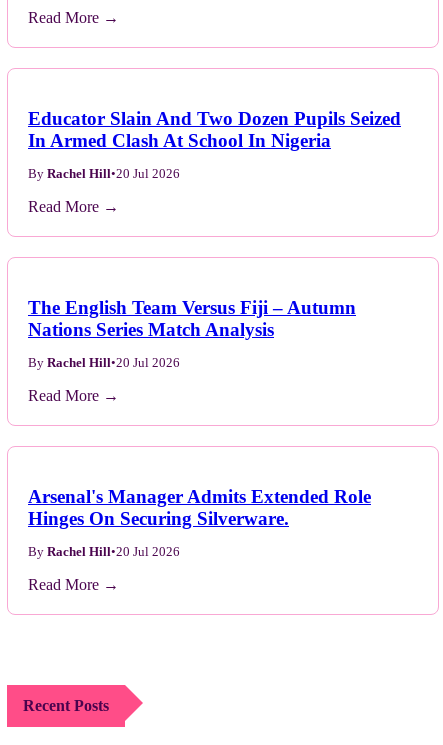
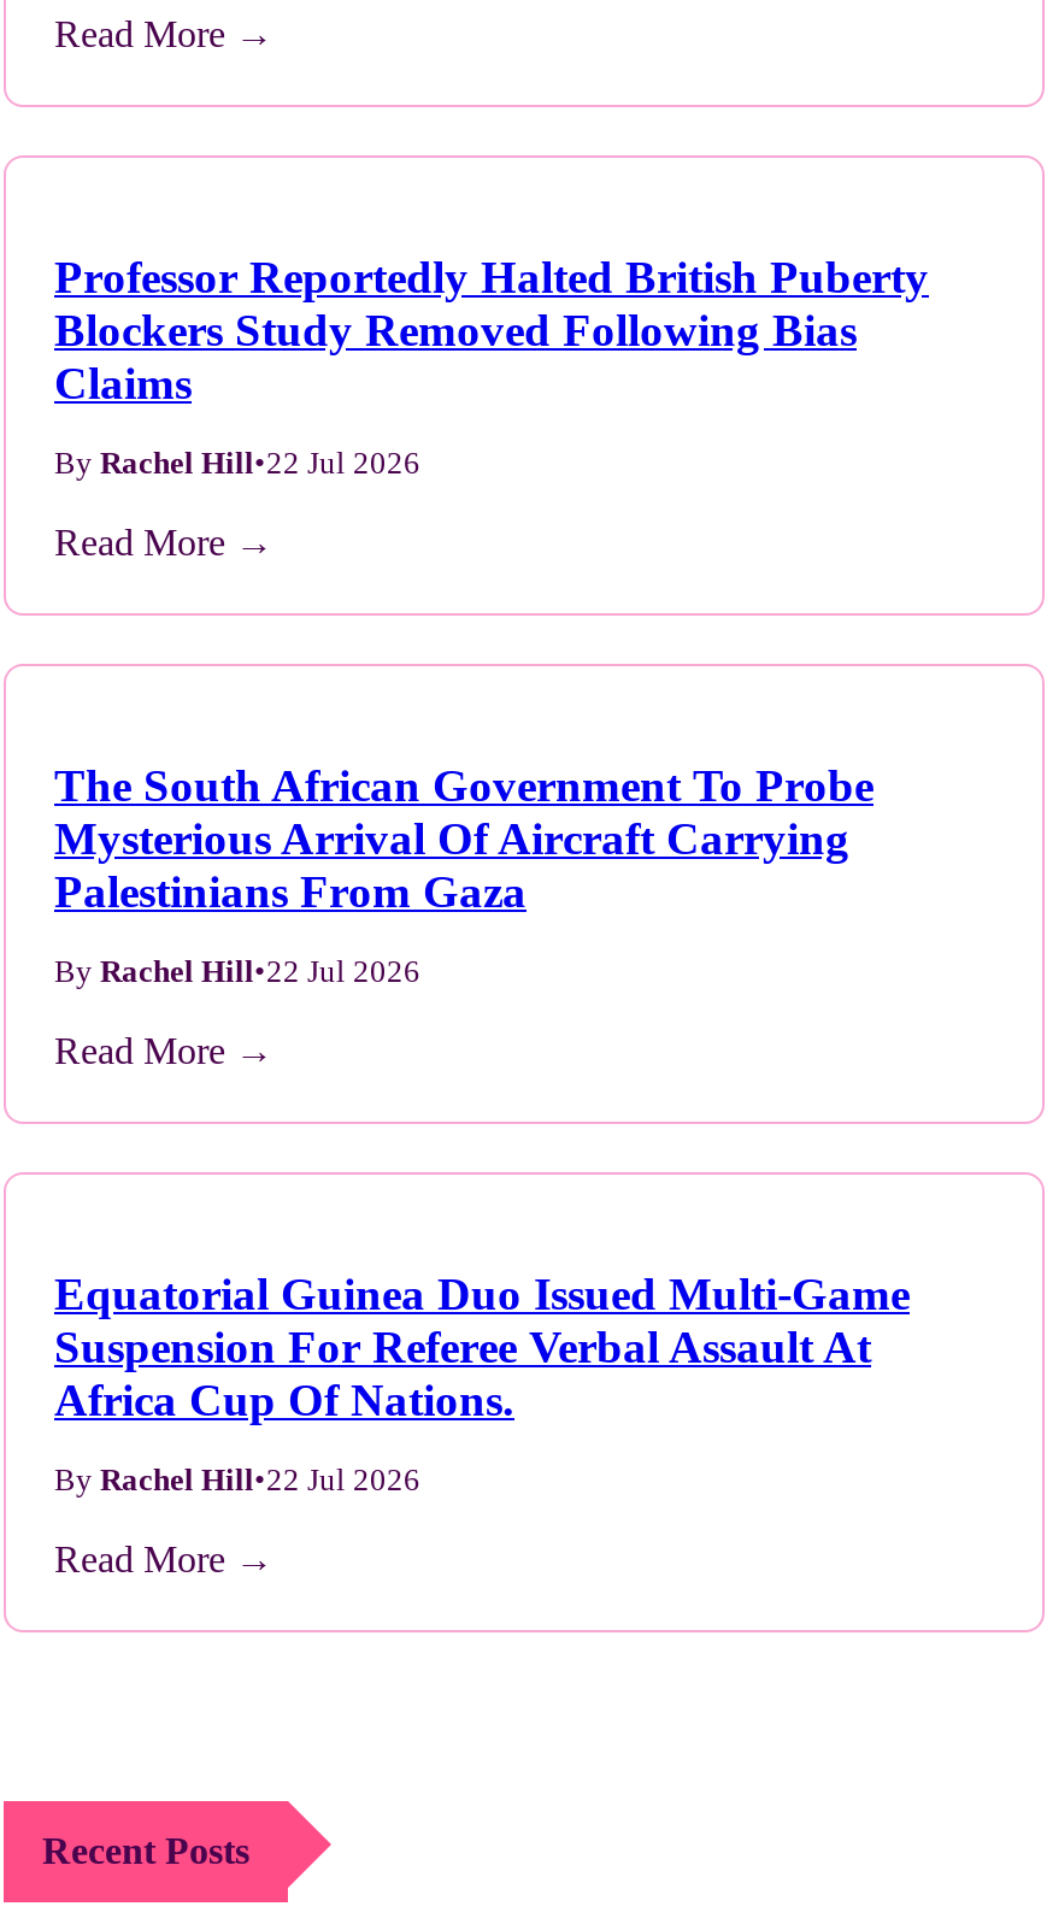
[28,108,401,151] Educator Slain And Two Dozen Pupils Seized | In Armed Clash At School In Nigeria -> [54,252,929,409] Professor Reportedly Halted British Puberty | Blockers Study Removed Following Bias | Claims
[28,167,180,181] By Rachel Hill•20 Jul 2026 -> [54,447,420,481] By Rachel Hill•22 Jul 2026
[28,297,356,340] The English Team Versus Fiji – Autumn | Nations Series Match Analysis -> [54,761,874,917] The South African Government To Probe | Mysterious Arrival Of Aircraft Carrying | Palestinians From Gaza
[28,356,180,370] By Rachel Hill•20 Jul 2026 -> [54,956,420,990] By Rachel Hill•22 Jul 2026
[28,486,371,529] Arsenal's Manager Admits Extended Role | Hinges On Securing Silverware. -> [54,1270,910,1426] Equatorial Guinea Duo Issued Multi-Game | Suspension For Referee Verbal Assault At | Africa Cup Of Nations.
[28,545,180,559] By Rachel Hill•20 Jul 2026 -> [54,1465,420,1498] By Rachel Hill•22 Jul 2026

